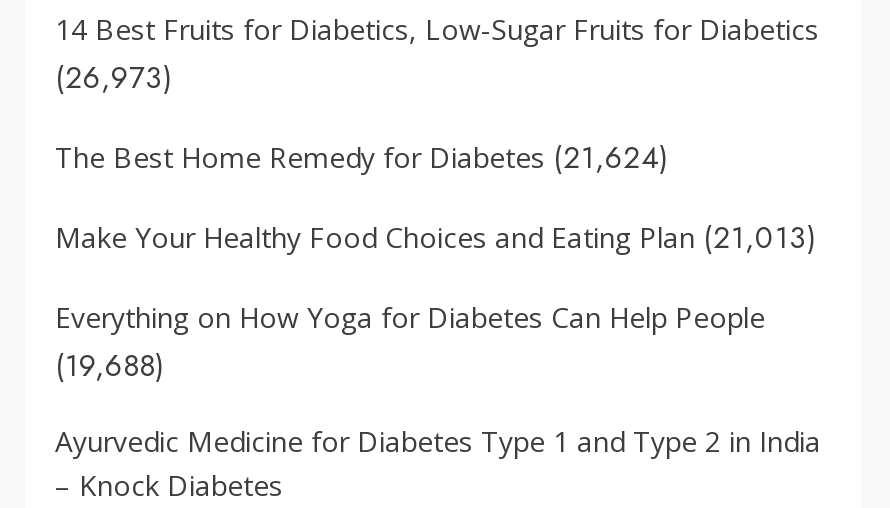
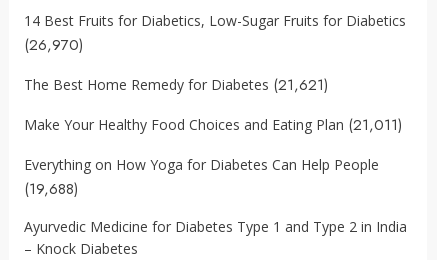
[55,55,171,99] (26,973) -> [24,34,83,56] (26,970)
[55,135,667,179] The Best Home Remedy for Diabetes (21,624) -> [24,74,328,96] The Best Home Remedy for Diabetes (21,621)
[55,215,815,259] Make Your Healthy Food Choices and Eating Plan (21,013) -> [24,114,402,136] Make Your Healthy Food Choices and Eating Plan (21,011)

